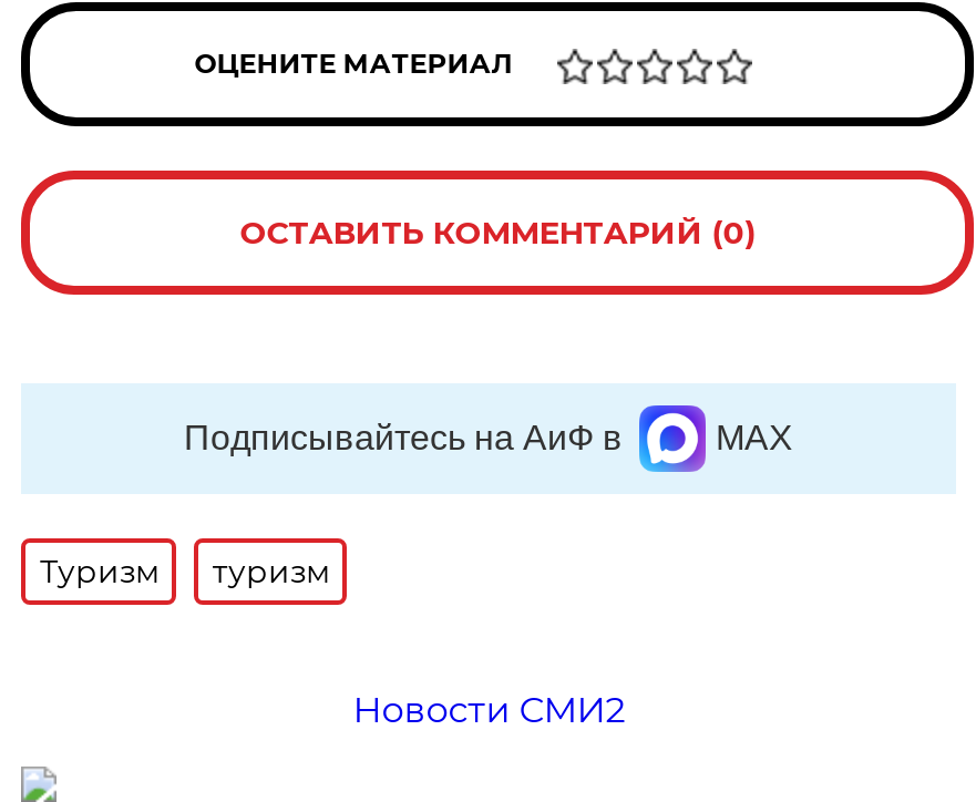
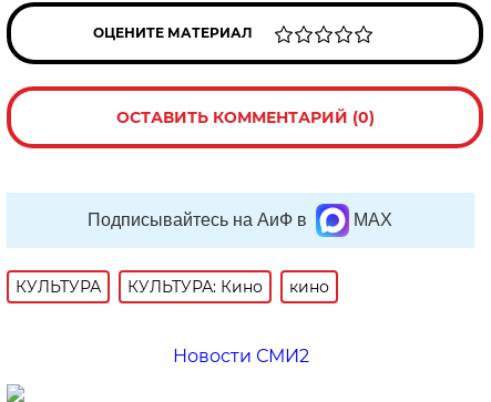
[40,551,330,591] Туризм | туризм -> [16,277,330,297] КУЛЬТУРА | КУЛЬТУРА: Кино | кино

